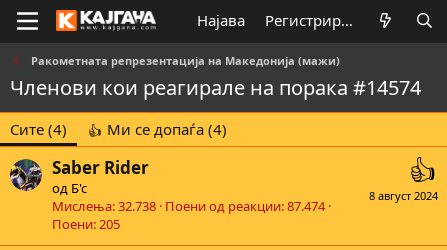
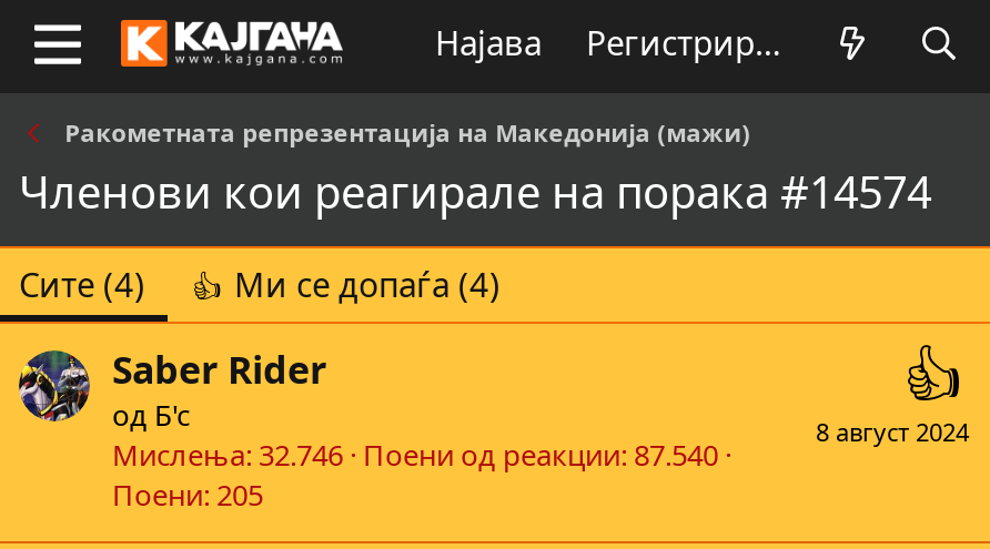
[52,197,325,215] Мислења 32.738 Поени од реакции 87.474 -> [112,435,718,475] Мислења 32.746 Поени од реакции 87.540

